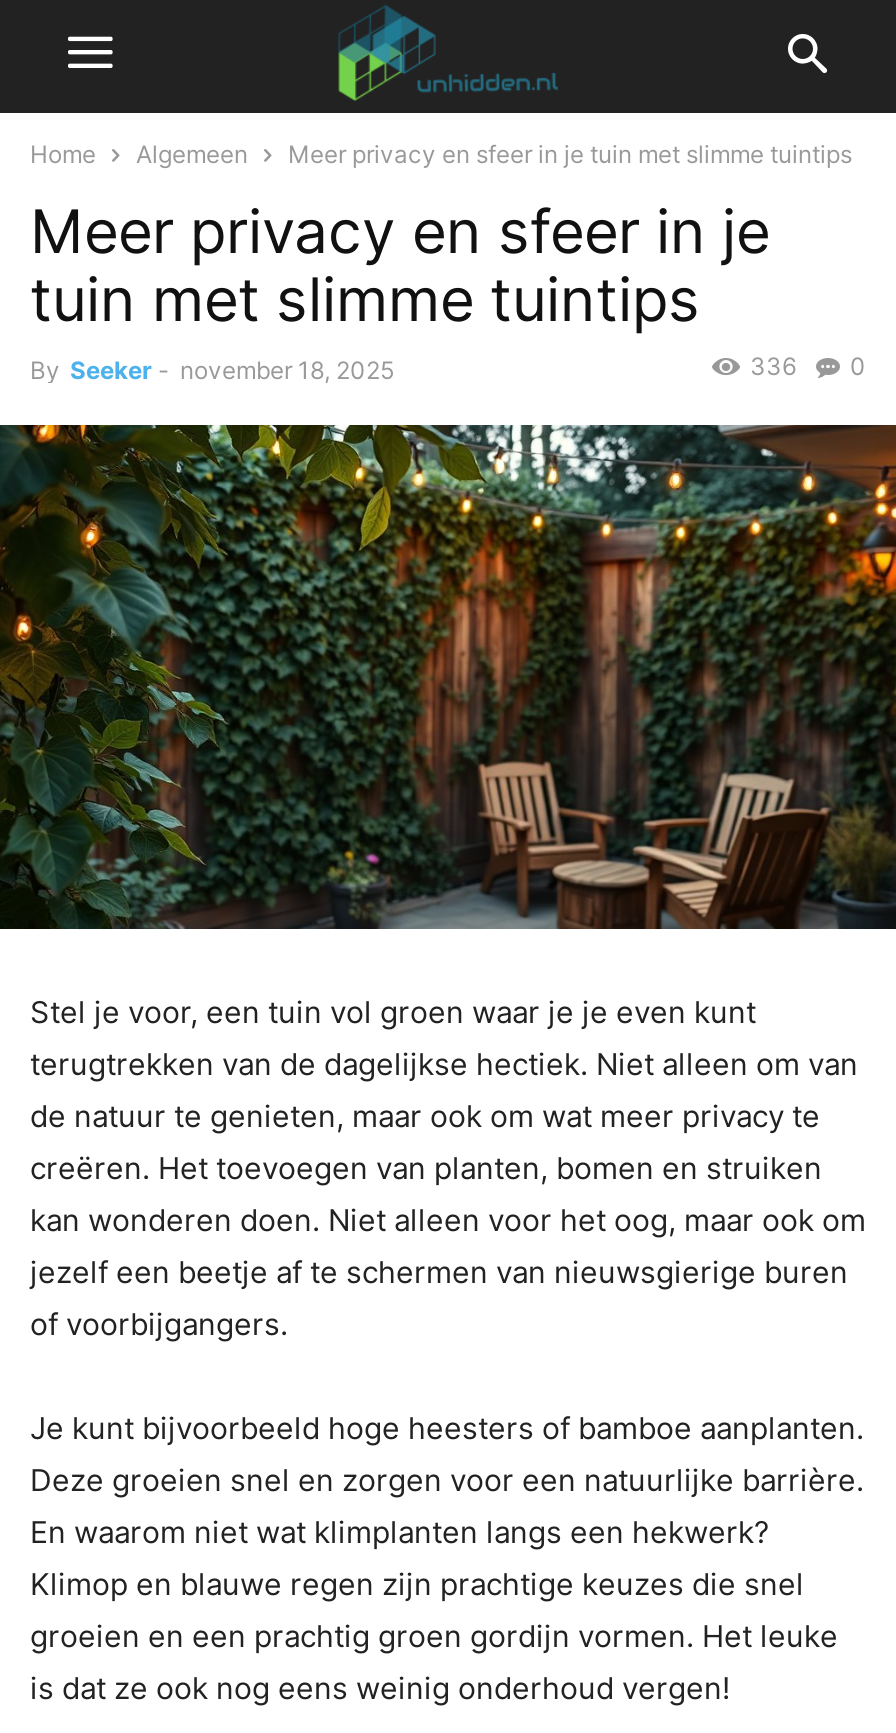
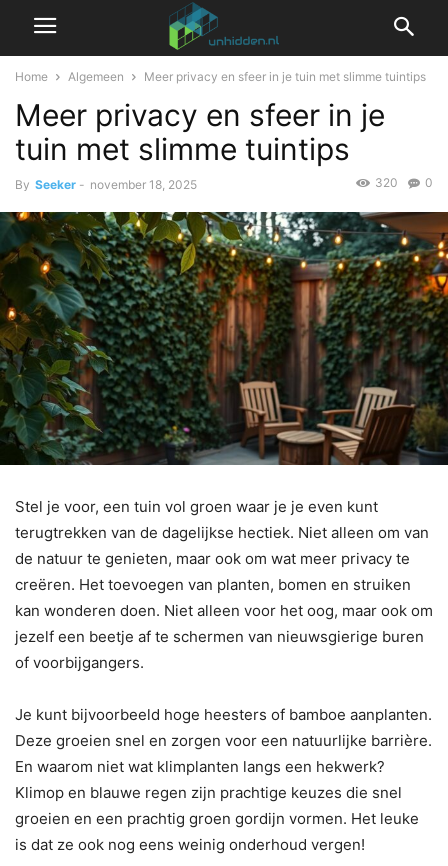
[750,351,866,381] 336 0 -> [375,175,433,190] 320 0

